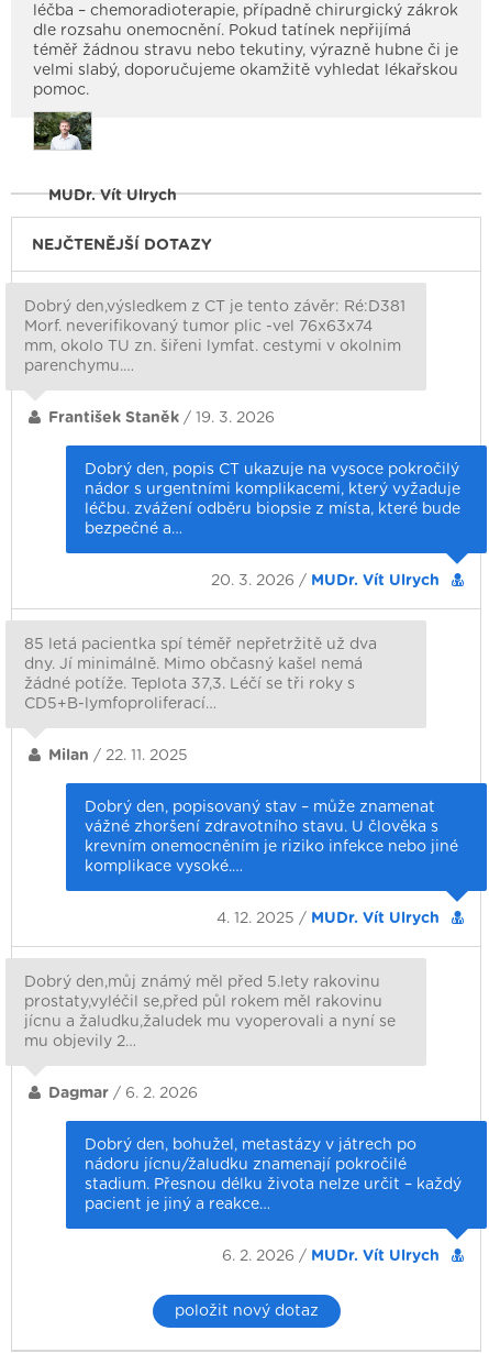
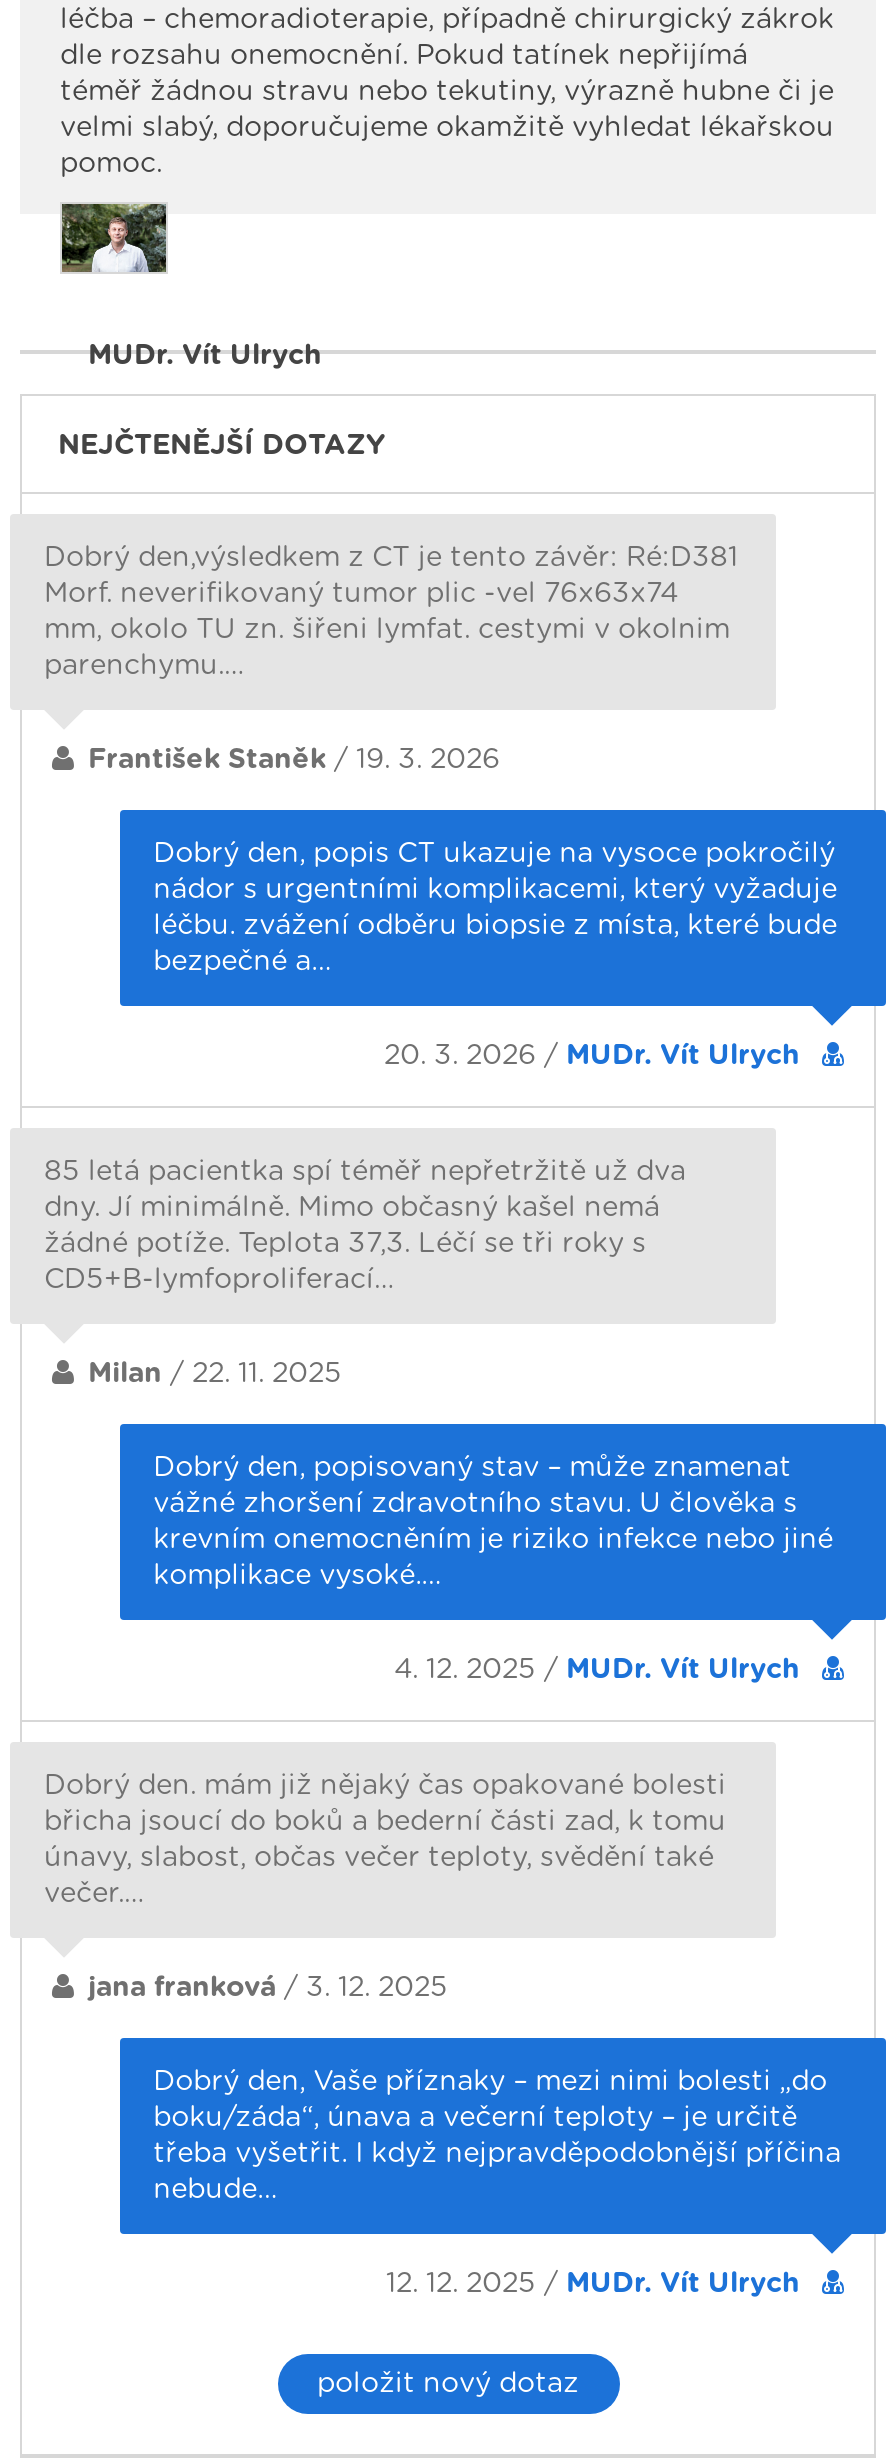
[24,974,396,1049] Dobrý den,můj známý měl před 5.lety rakovinu | prostaty,vyléčil se,před půl rokem měl rakovinu | jícnu a žaludku,žaludek mu vyoperovali a nyní se | mu objevily 2… -> [44,1772,726,1908] Dobrý den. mám již nějaký čas opakované bolesti | břicha jsoucí do boků a bederní části zad, k tomu | únavy, slabost, občas večer teploty, svědění také | večer.…
[48,1085,198,1101] Dagmar / 6. 2. 2026 -> [88,1974,448,2002] jana franková / 3. 12. 2025
[84,1137,461,1212] Dobrý den, bohužel, metastázy v játrech po | nádoru jícnu/žaludku znamenají pokročilé | stadium. Přesnou délku života nelze určit – každý | pacient je jiný a reakce… -> [153,2068,841,2204] Dobrý den, Vaše příznaky – mezi nimi bolesti „do | boku/záda“, únava a večerní teploty – je určitě | třeba vyšetřit. I když nejpravděpodobnější příčina | nebude…
[222,1248,444,1264] 6. 2. 2026 / MUDr. Vít Ulrych -> [386,2270,808,2298] 12. 12. 2025 / MUDr. Vít Ulrych

